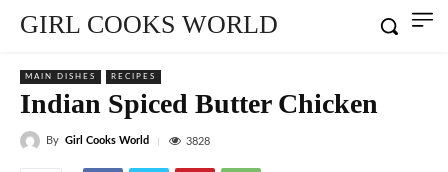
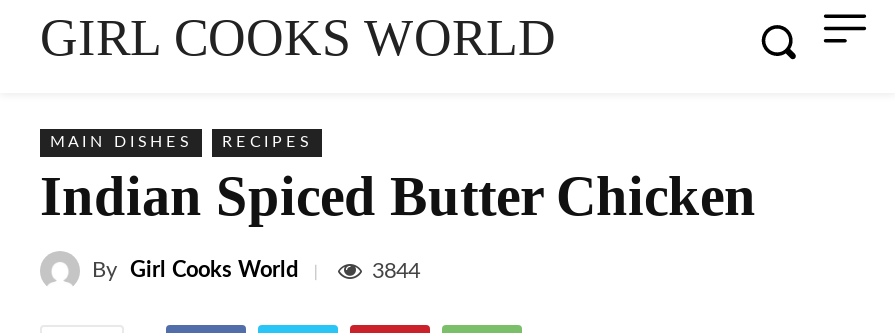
[186,135,210,146] 3828 -> [372,260,420,282] 3844

